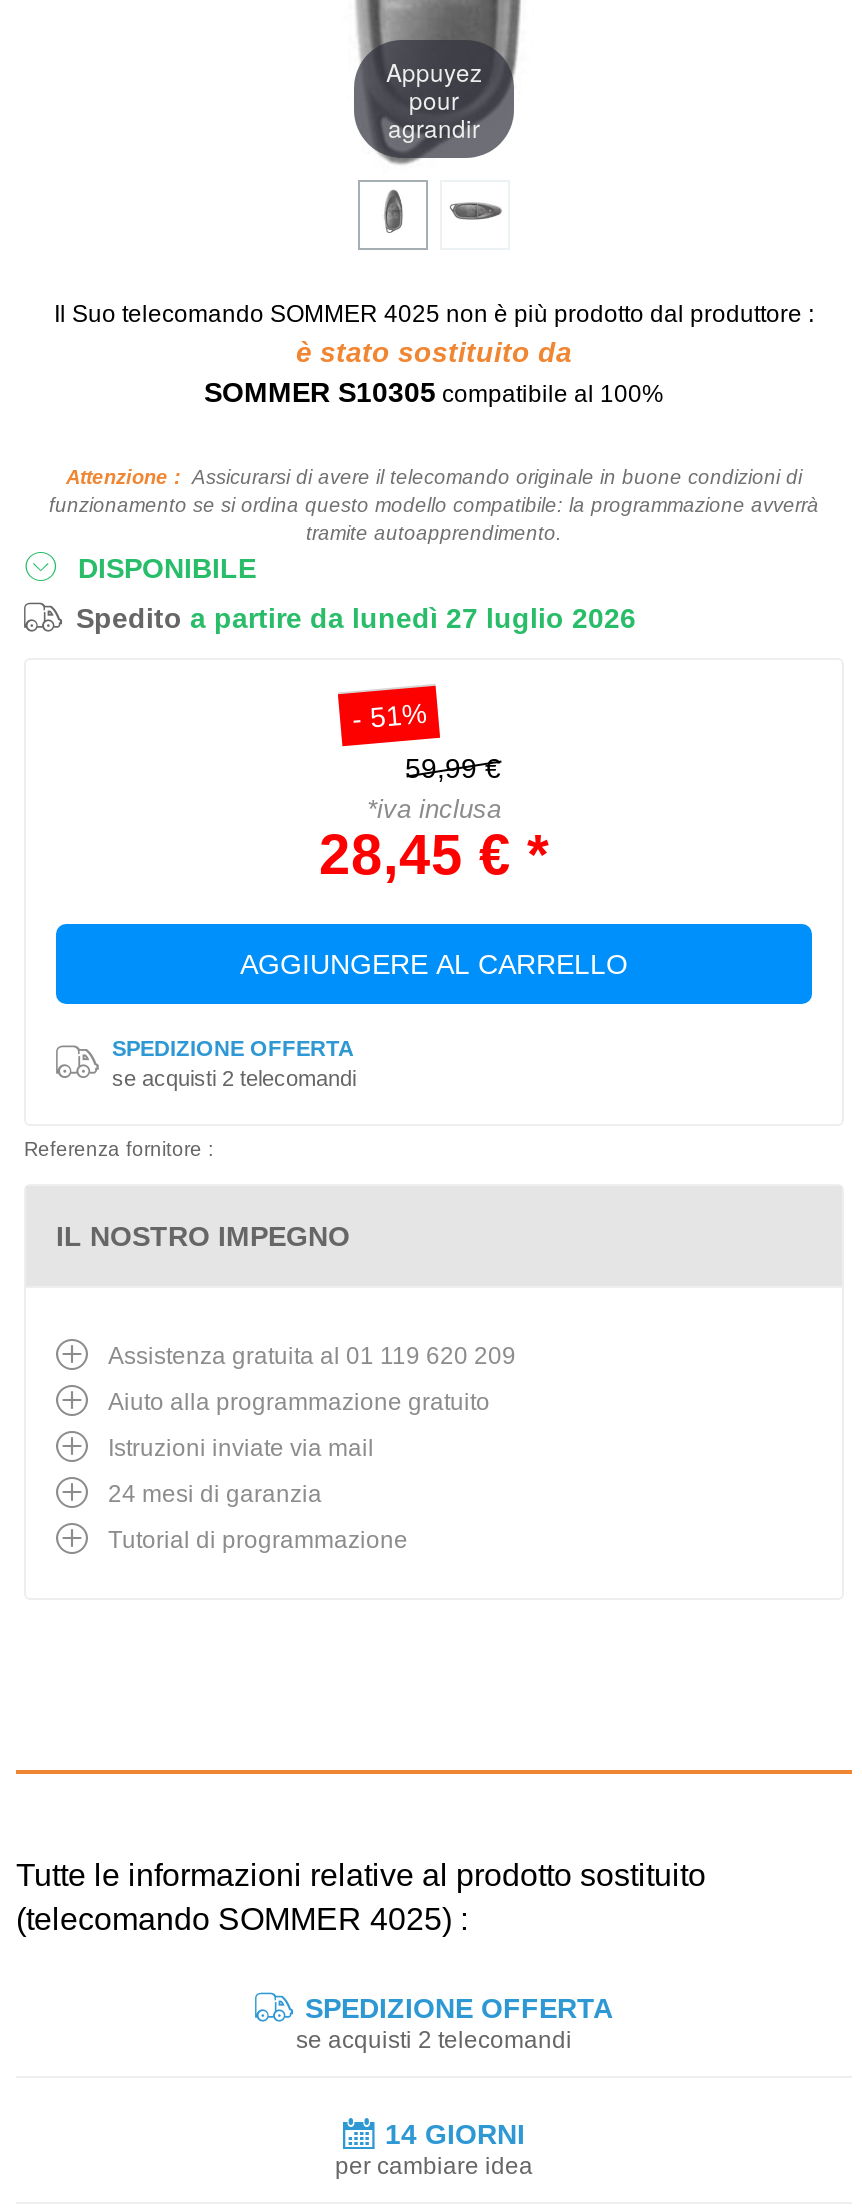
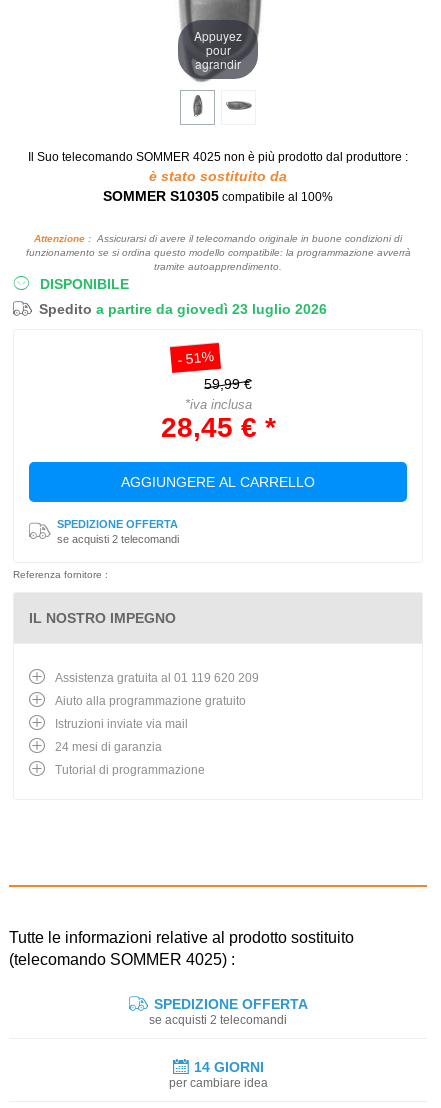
[76,602,636,634] Spedito a partire da lunedì 27 luglio 2026 -> [39,301,327,317] Spedito a partire da giovedì 23 luglio 2026

